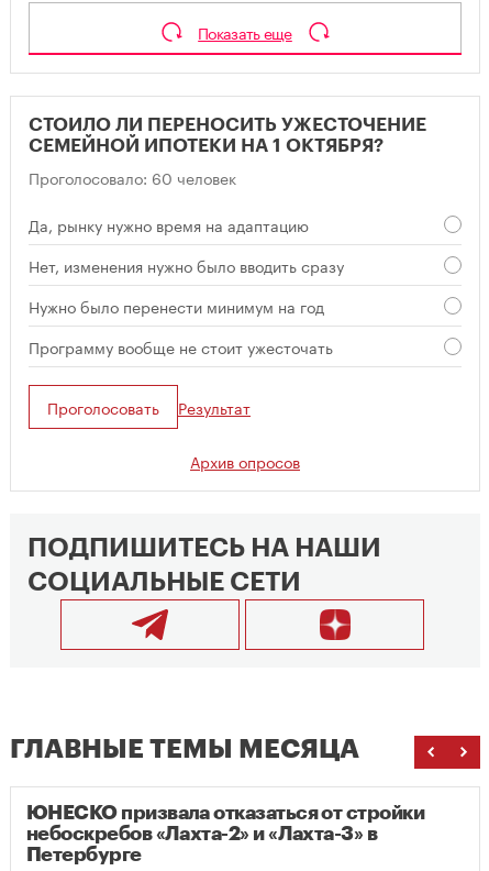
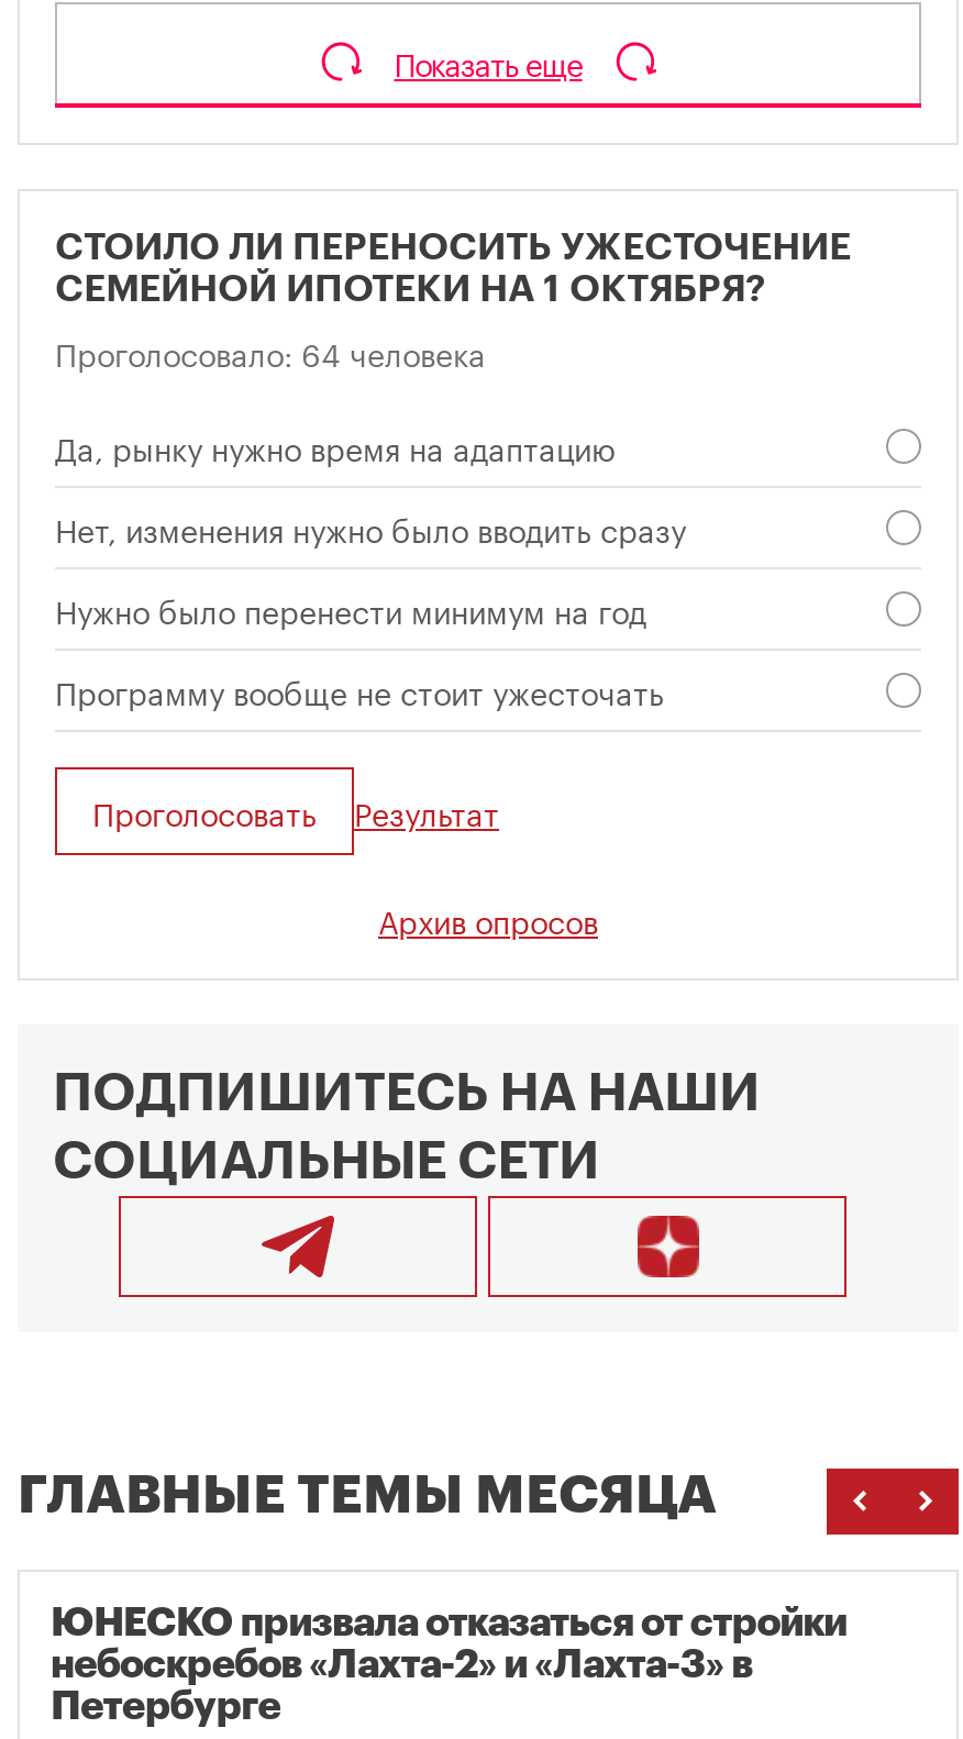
[29,165,236,189] Проголосовало: 60 человек -> [55,328,486,377] Проголосовало: 64 человека

